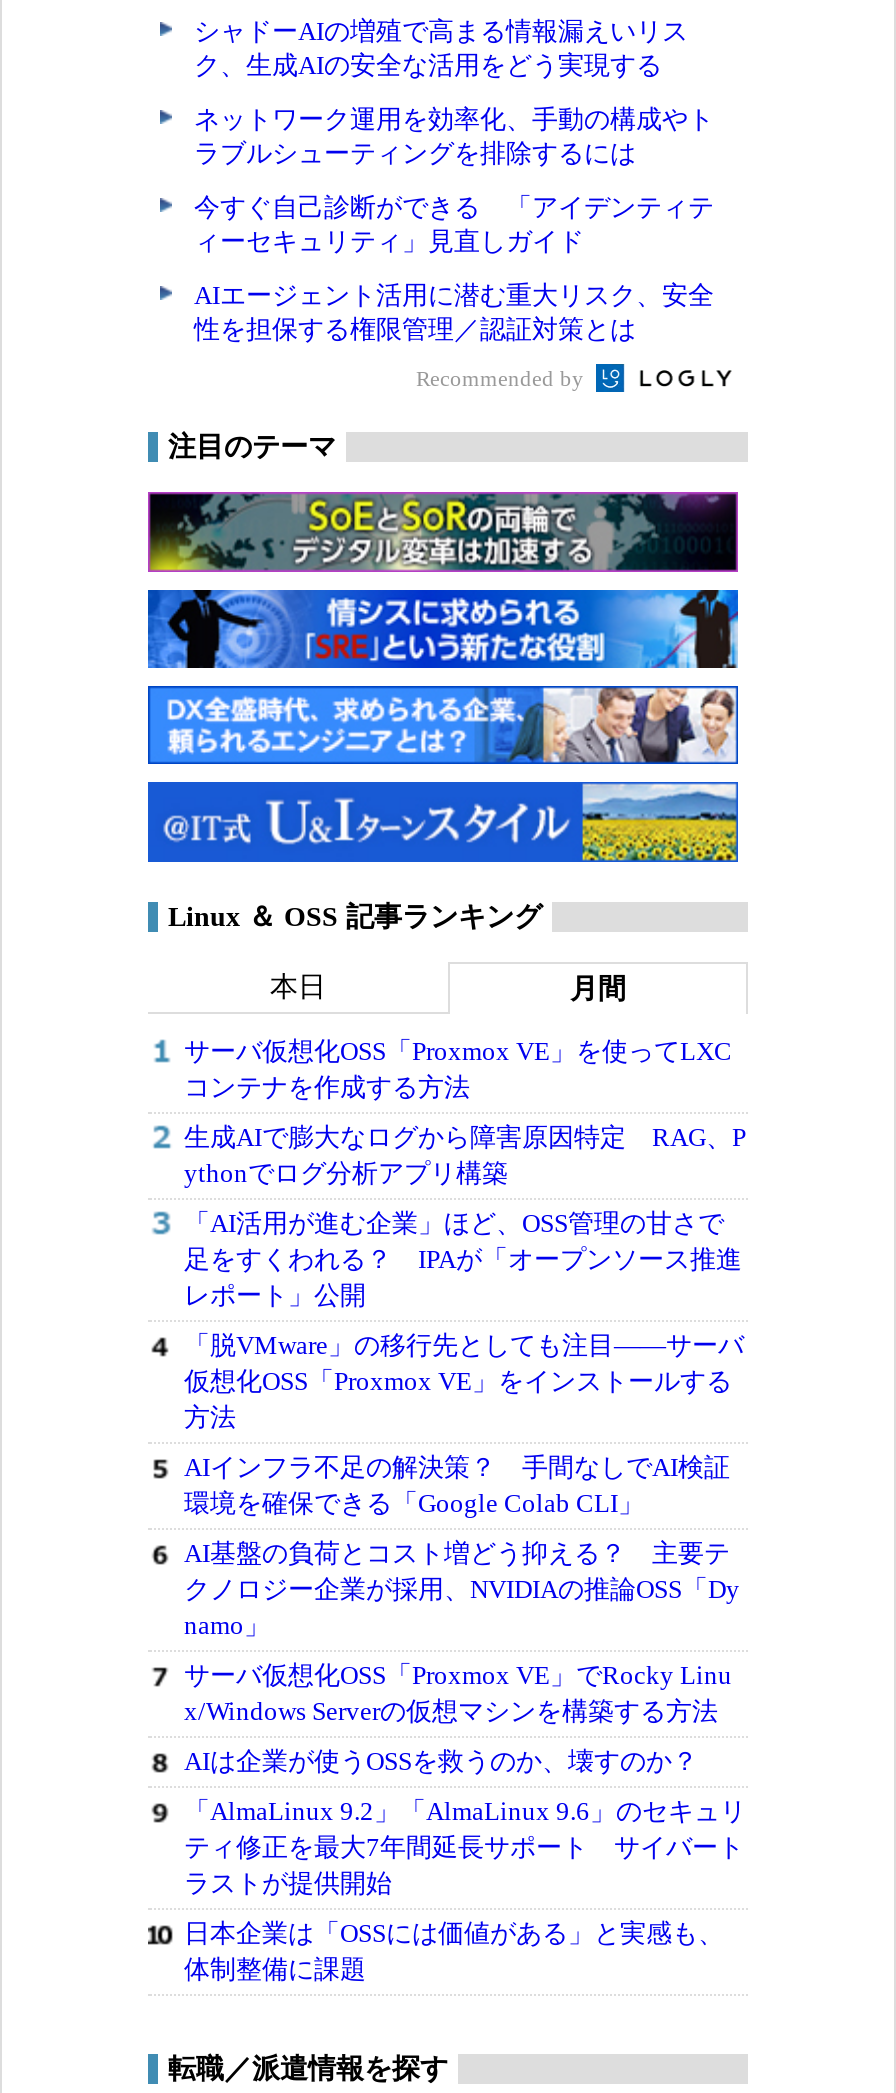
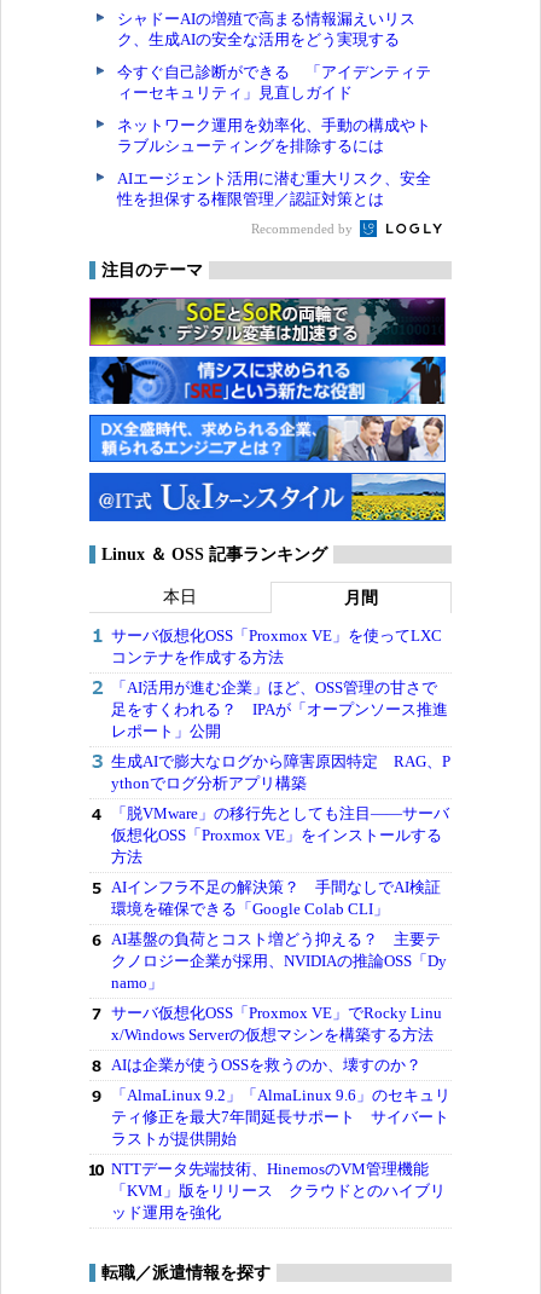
moved [194,104,714,168] -> [117,116,431,155]: ネットワーク運用を効率化、手動の構成やト | ラブルシューティングを排除するには
moved [194,192,714,256] -> [117,63,431,102]: 今すぐ自己診断ができる 「アイデンティテ | ィーセキュリティ」見直しガイド
moved [184,1122,746,1188] -> [111,752,450,792]: 生成AIで膨大なログから障害原因特定 RAG、P | ythonでログ分析アプリ構築
moved [184,1208,742,1310] -> [111,678,448,740]: 「AI活用が進む企業」ほど、OSS管理の甘さで | 足をすくわれる？ IPAが「オープンソース推進 | レポート」公開
[184,1918,724,1984] 日本企業は「OSSには価値がある」と実感も、 | 体制整備に課題 -> [111,1160,446,1221] NTTデータ先端技術、HinemosのVM管理機能 | 「KVM」版をリリース クラウドとのハイブリ | ッド運用を強化

